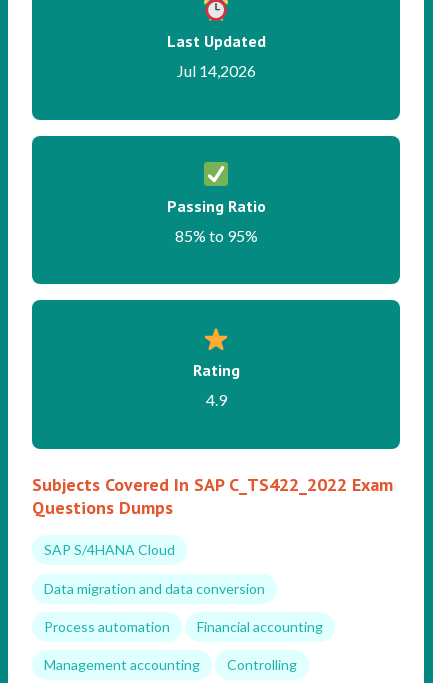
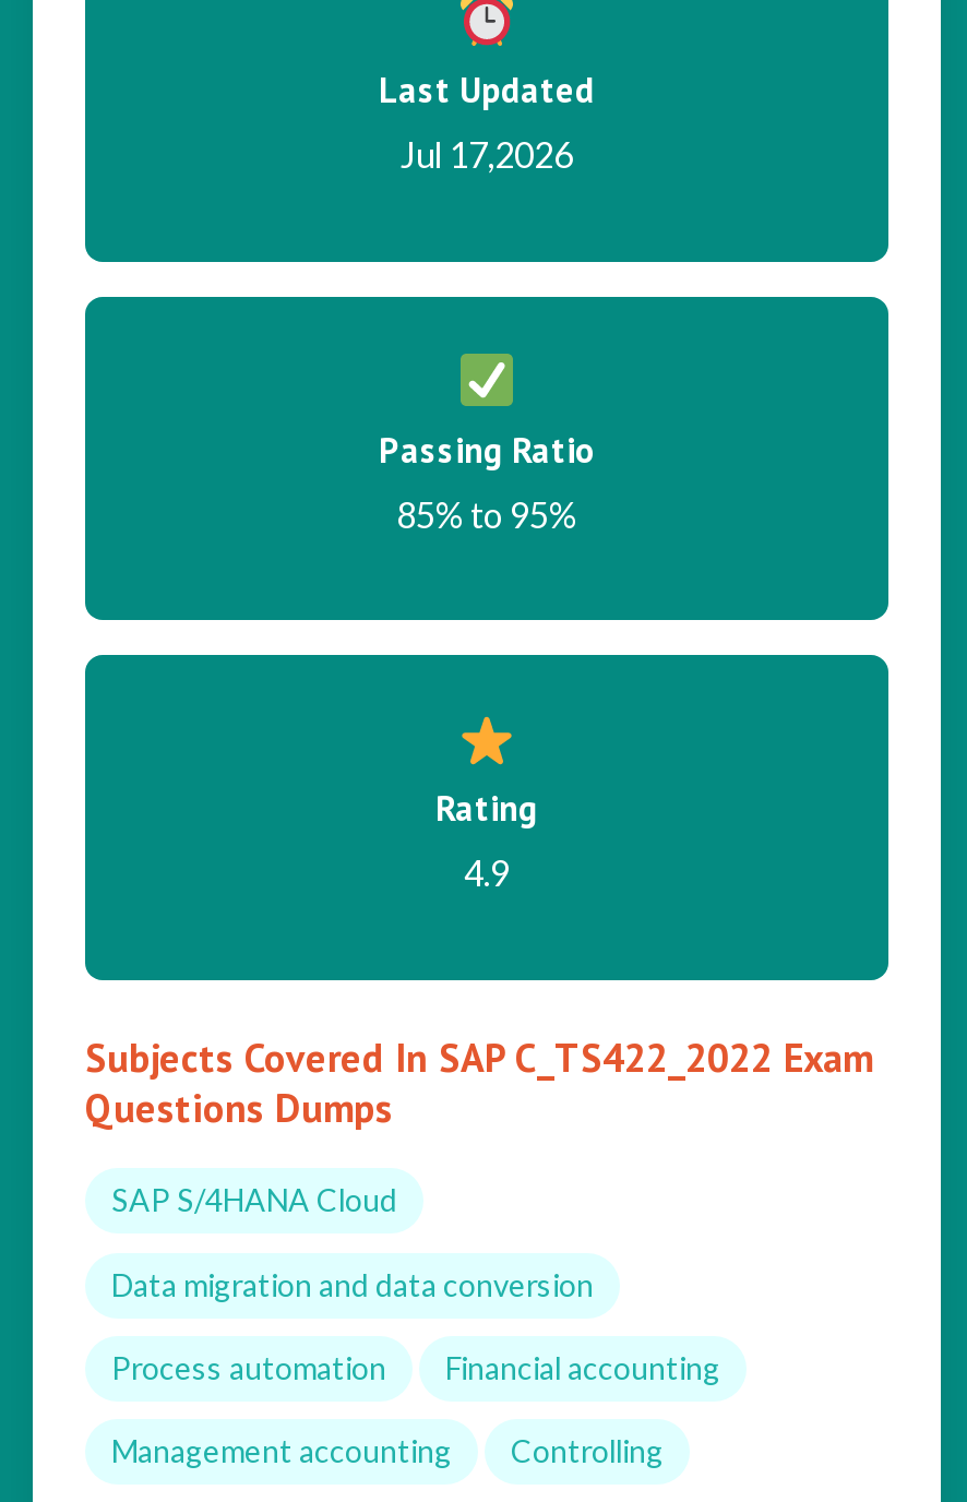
[176,61,255,80] Jul 14,2026 -> [401,133,573,174] Jul 17,2026

